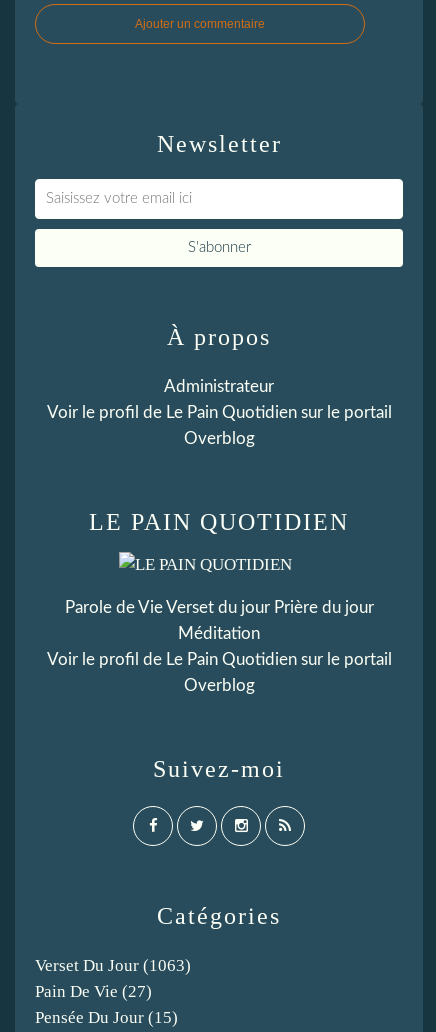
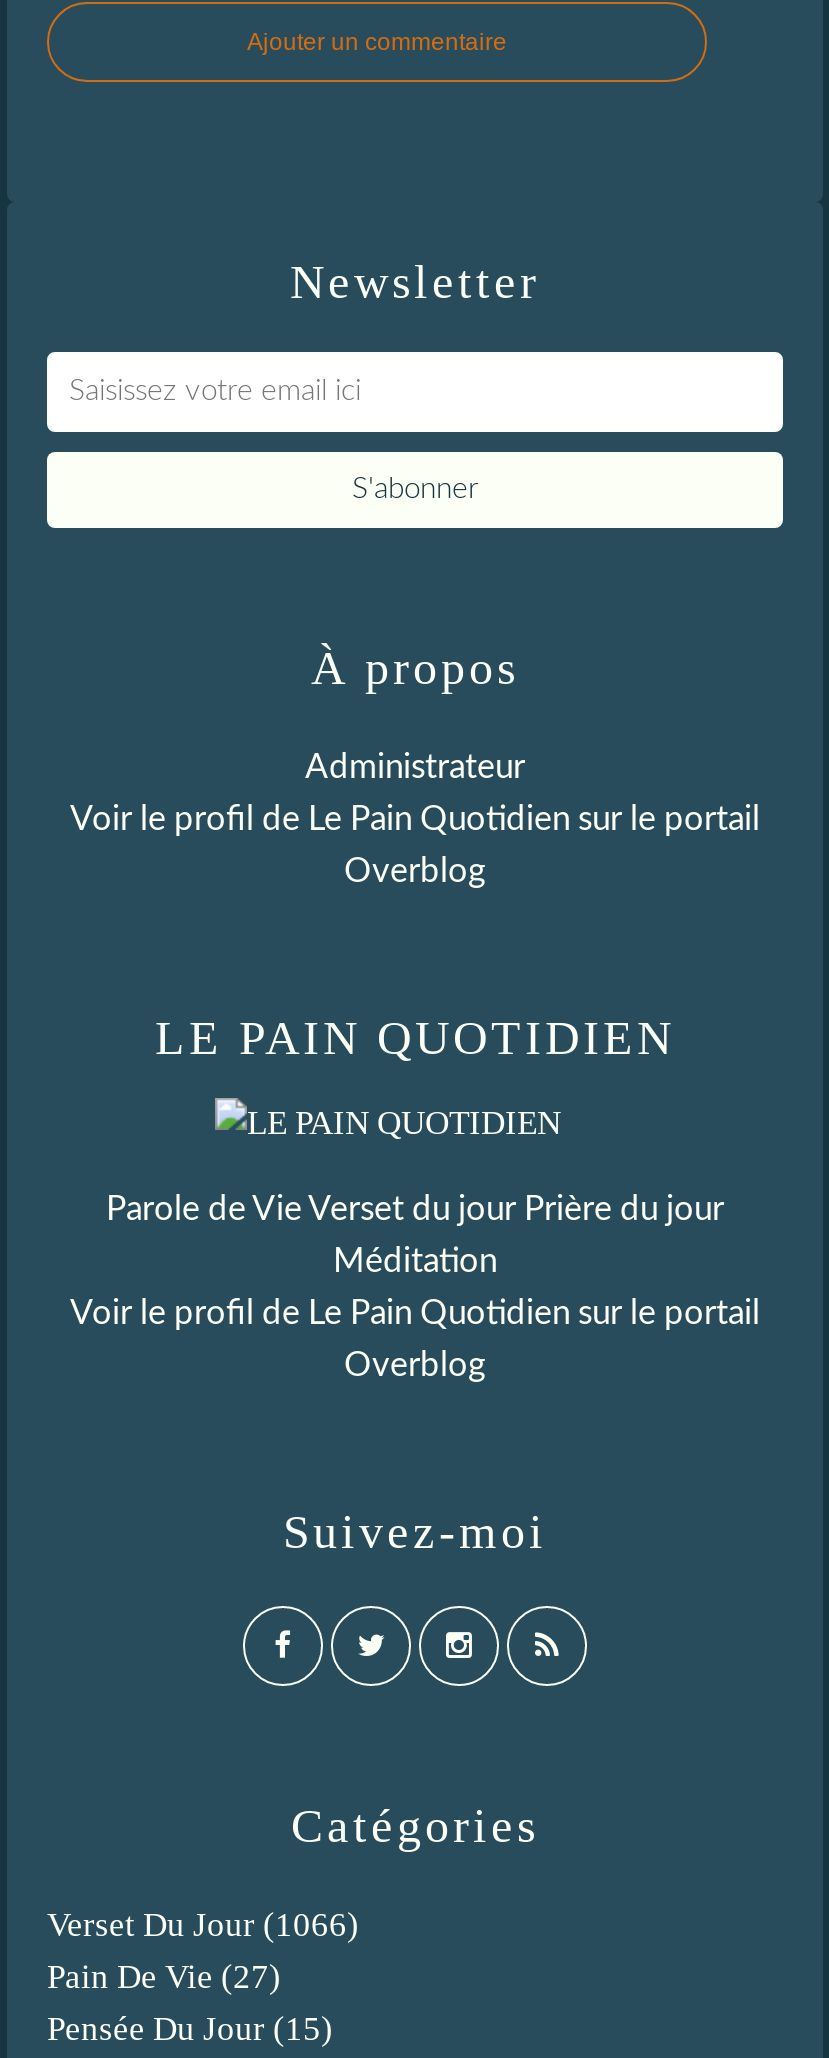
[35,956,191,975] Verset Du Jour (1063) -> [47,1906,359,1944] Verset Du Jour (1066)

